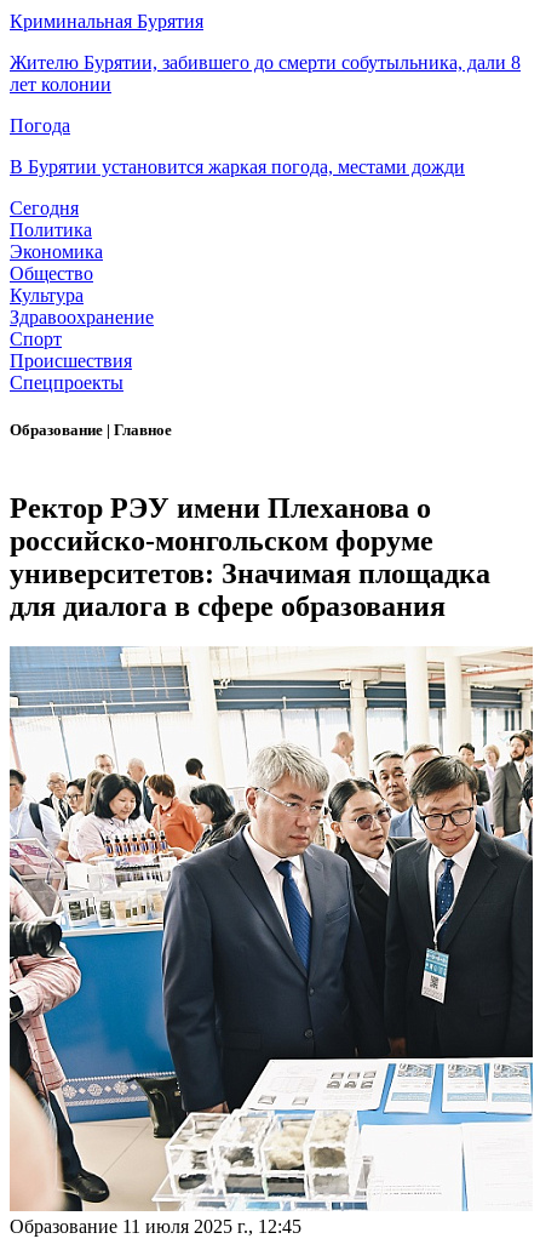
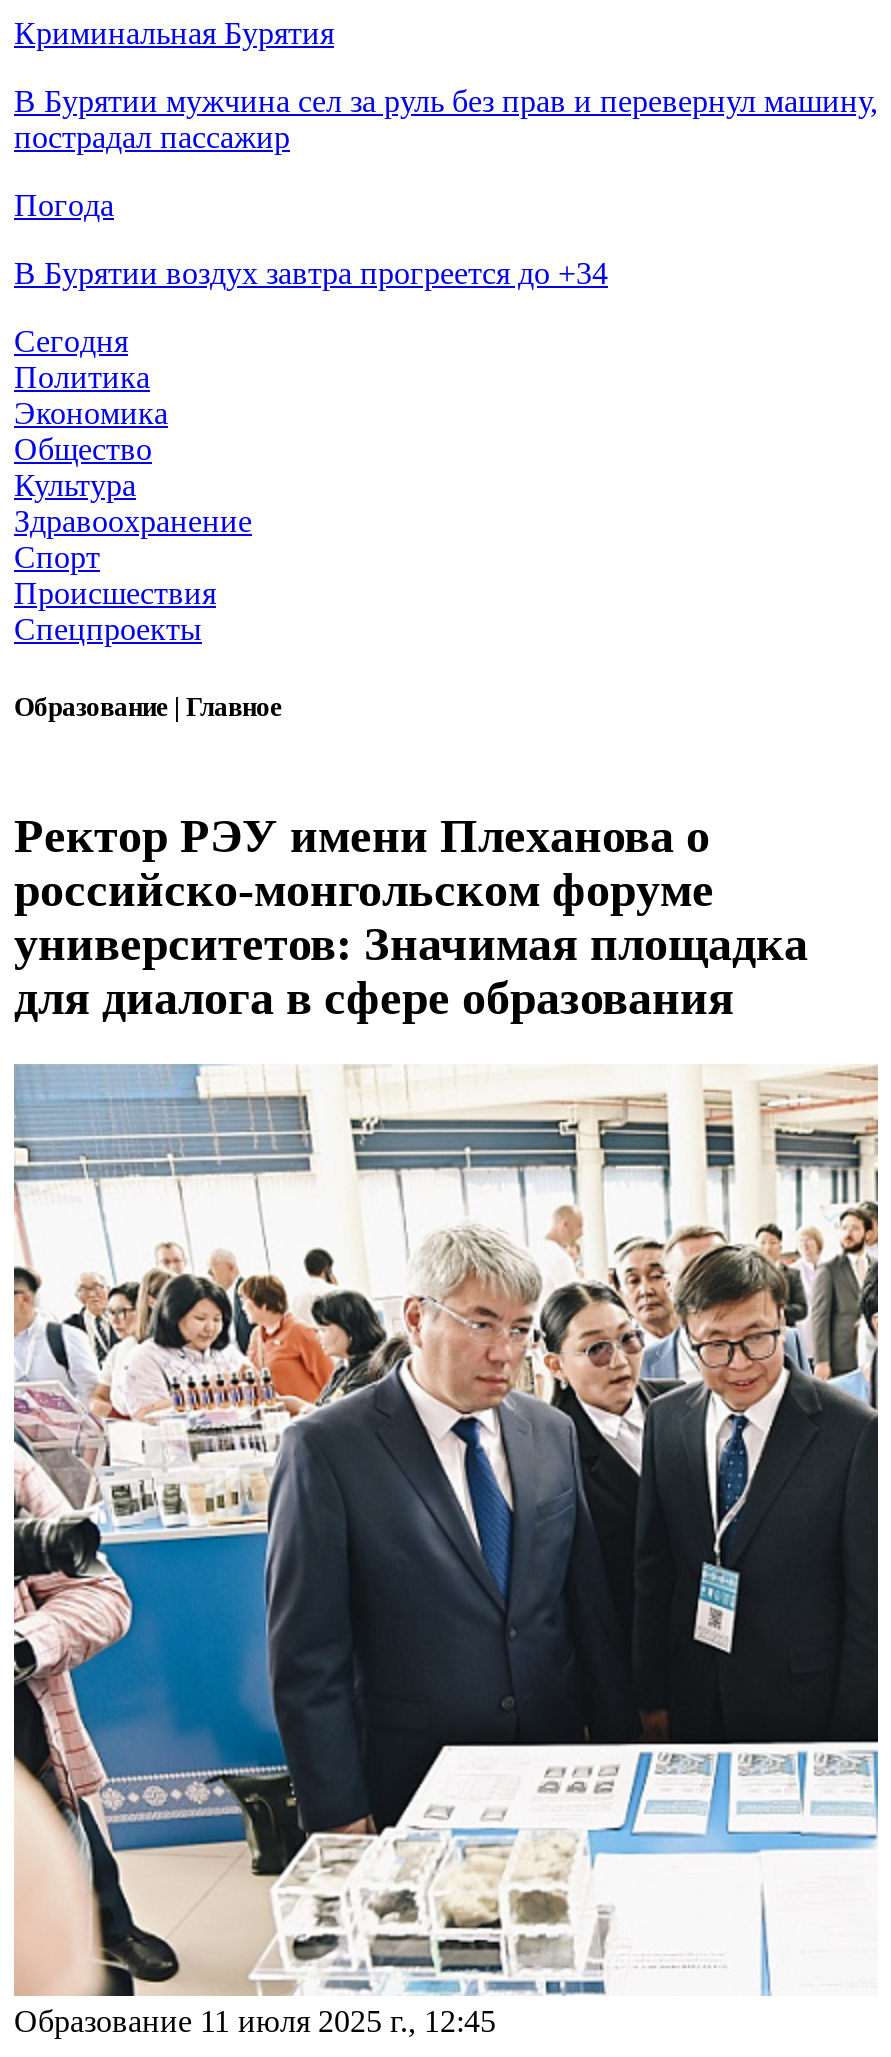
[10,52,521,95] Жителю Бурятии, забившего до смерти собутыльника, дали 8 | лет колонии -> [14,85,878,155] В Бурятии мужчина сел за руль без прав и перевернул машину, | пострадал пассажир
[10,157,465,177] В Бурятии установится жаркая погода, местами дожди -> [14,257,608,291] В Бурятии воздух завтра прогреется до +34

